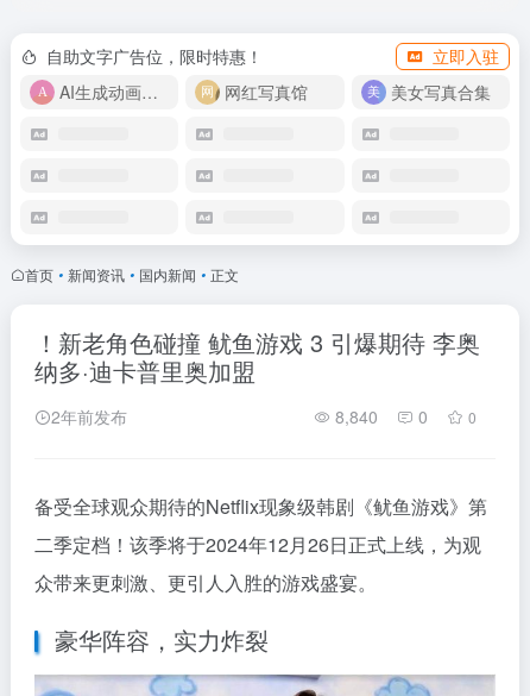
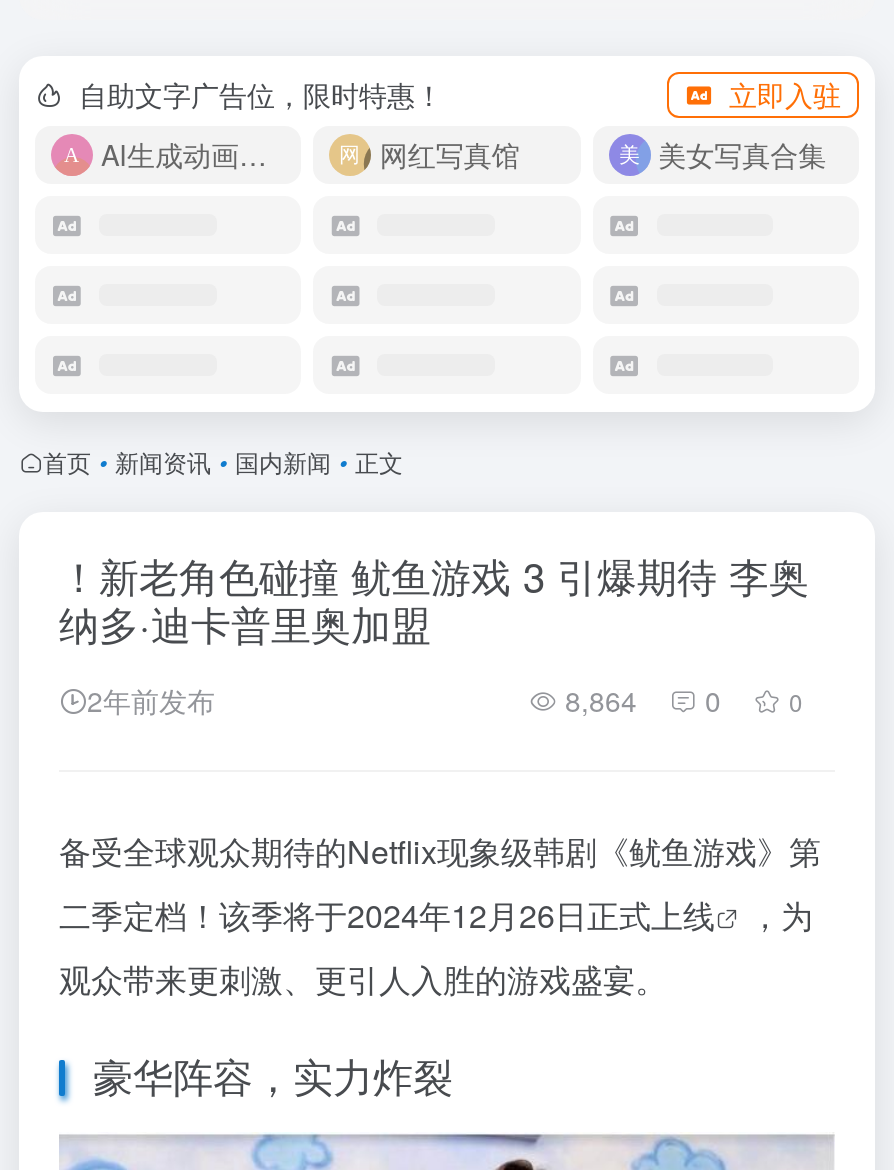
[330,405,477,428] 8,840 0 0 -> [557,680,803,720] 8,864 0 0

